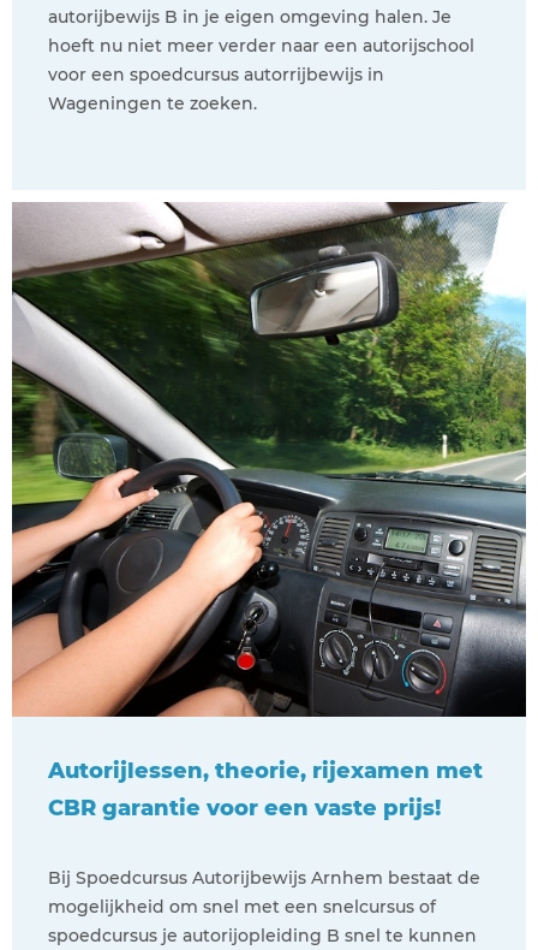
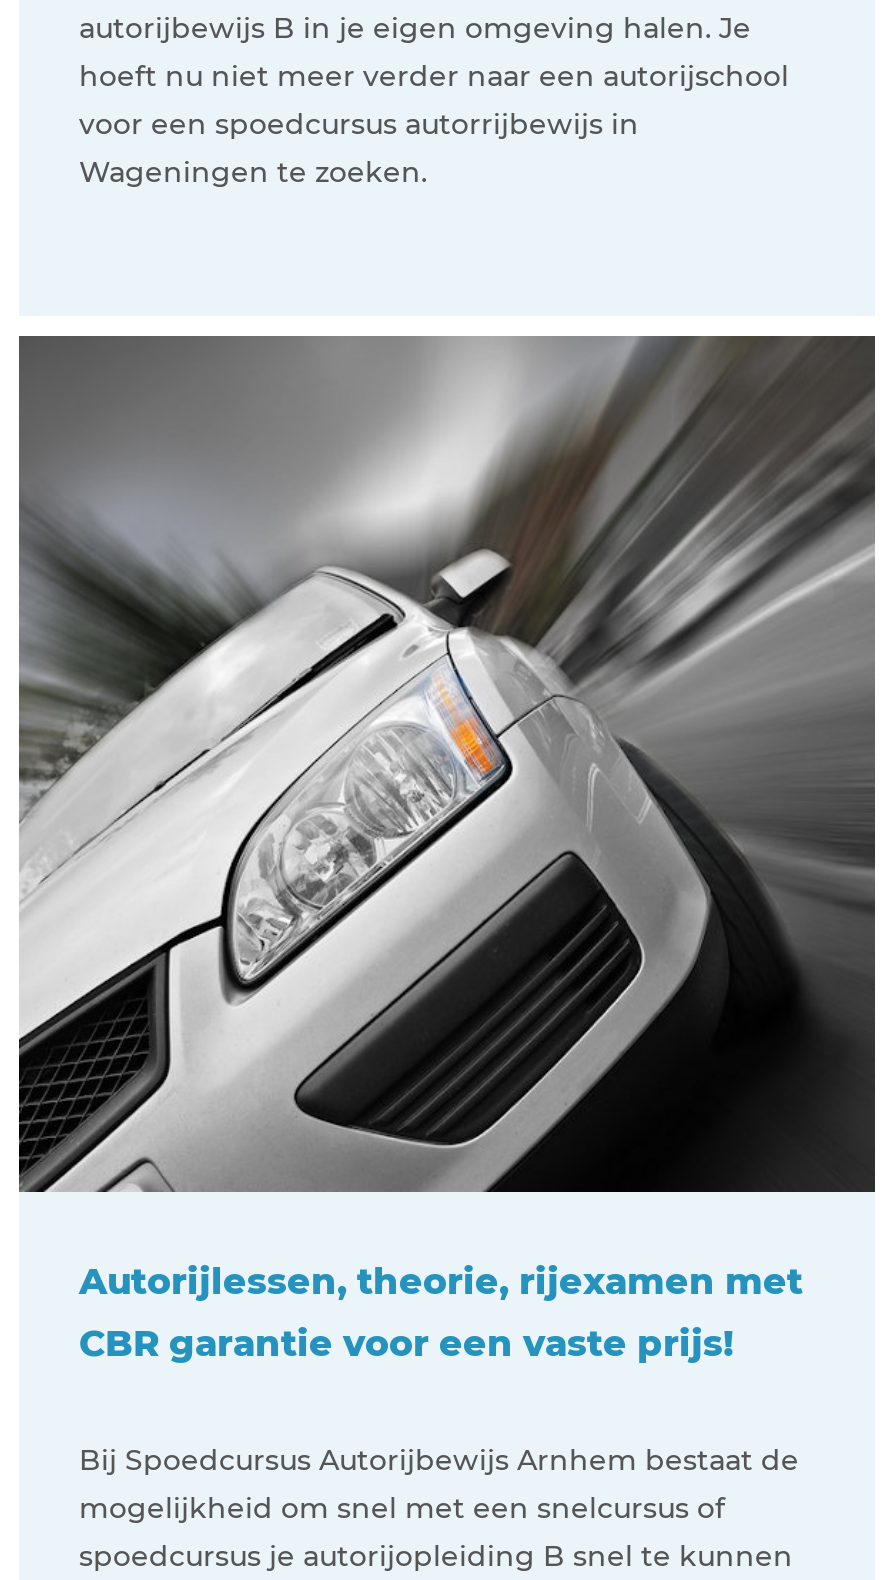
[11,202,527,717] [image] -> [17,334,877,1194] [image]

